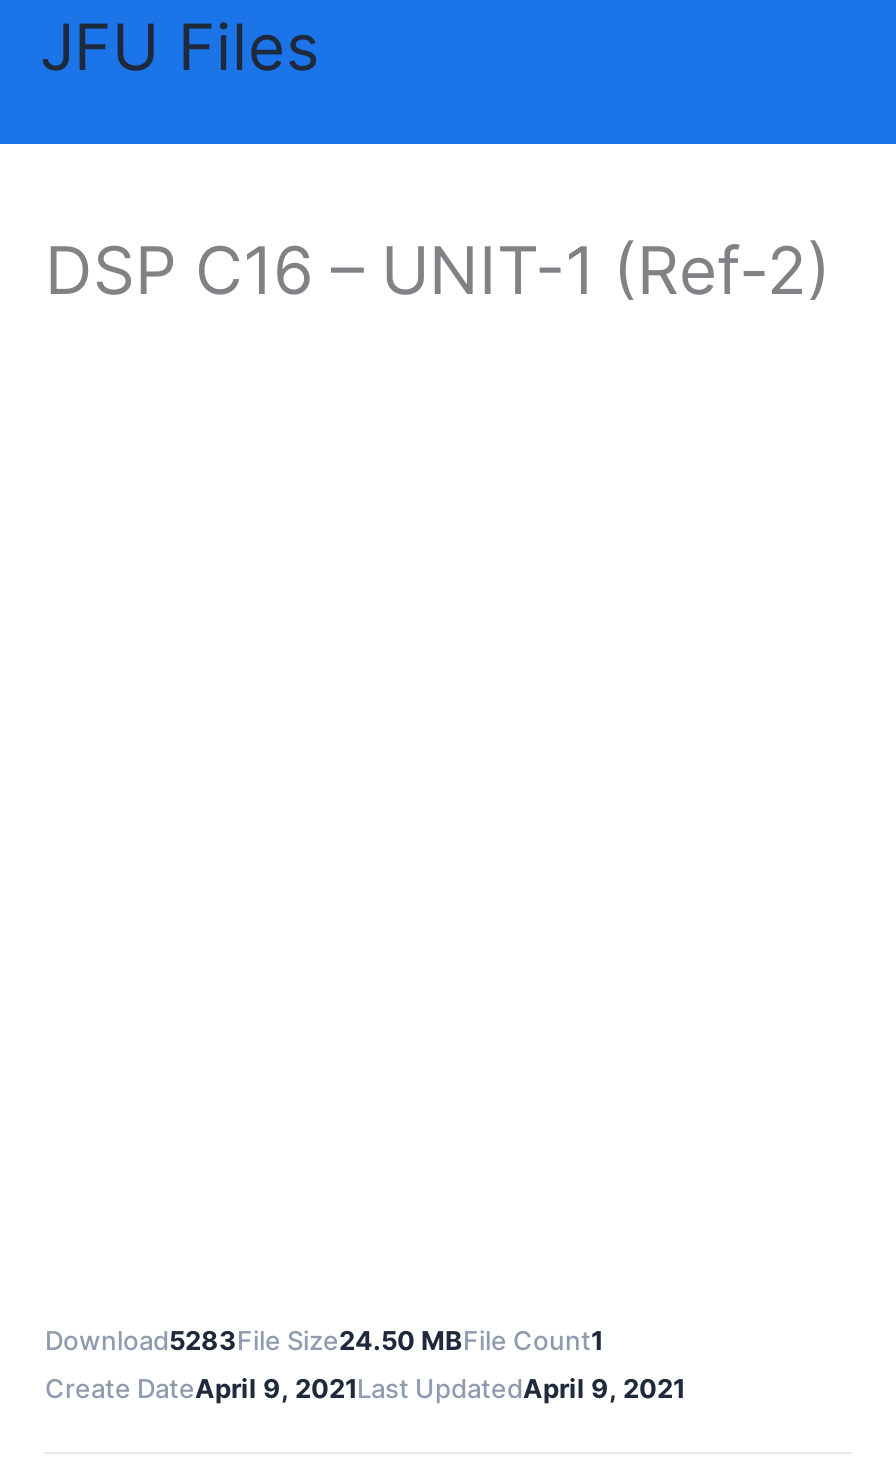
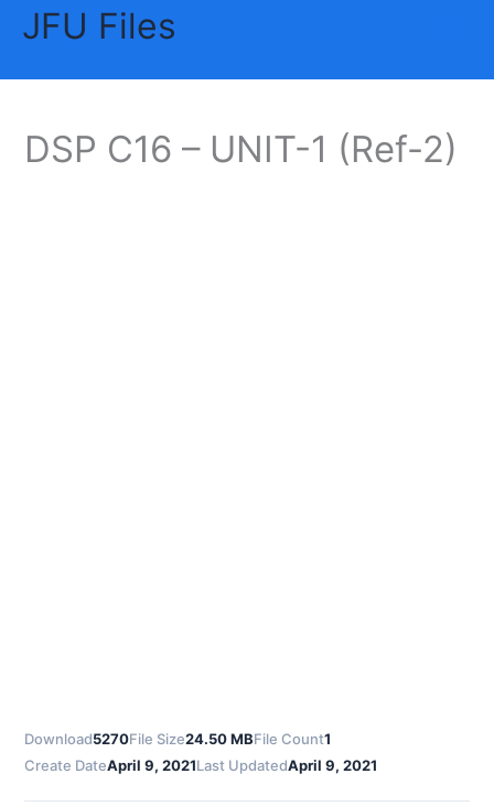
[45,1323,603,1355] Download5283File Size24.50 MBFile Count1 -> [25,729,331,747] Download5270File Size24.50 MBFile Count1

